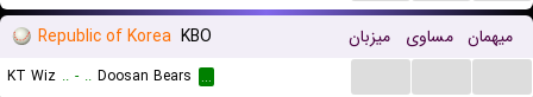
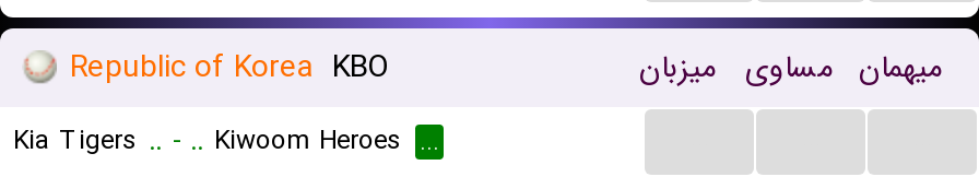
[7,65,212,88] KT Wiz .. - .. Doosan Bears ... -> [13,120,439,162] Kia Tigers .. - .. Kiwoom Heroes ...

